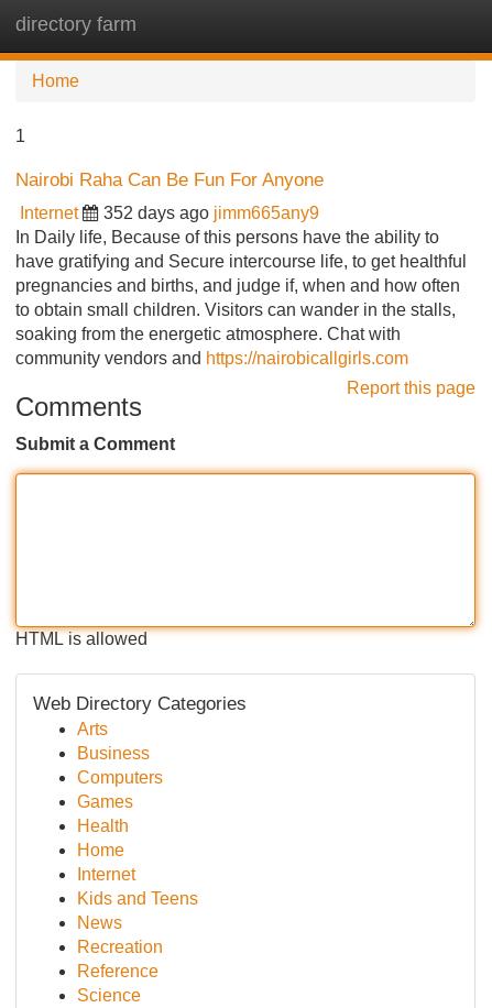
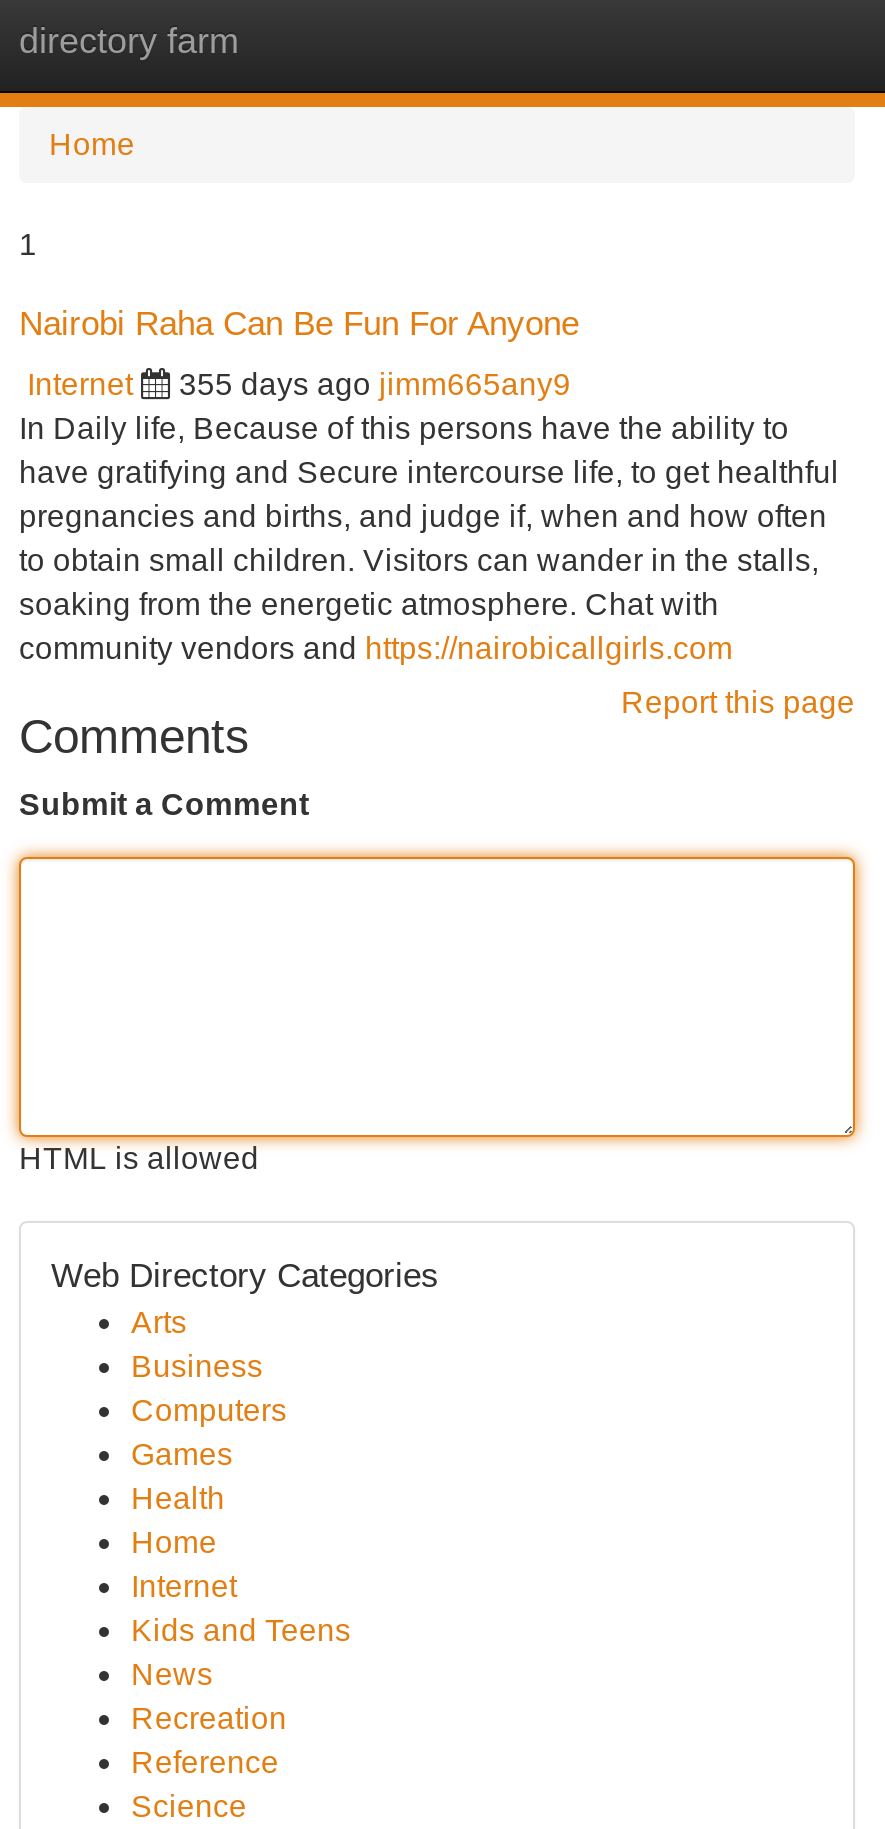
[103,204,319,222] 352 days ago jimm665any9 -> [179,367,571,401] 355 days ago jimm665any9

